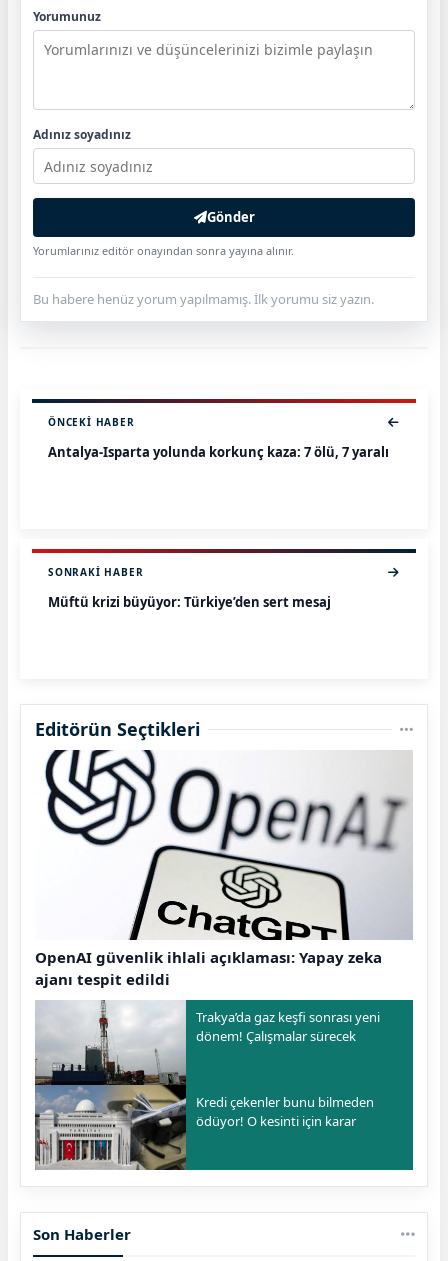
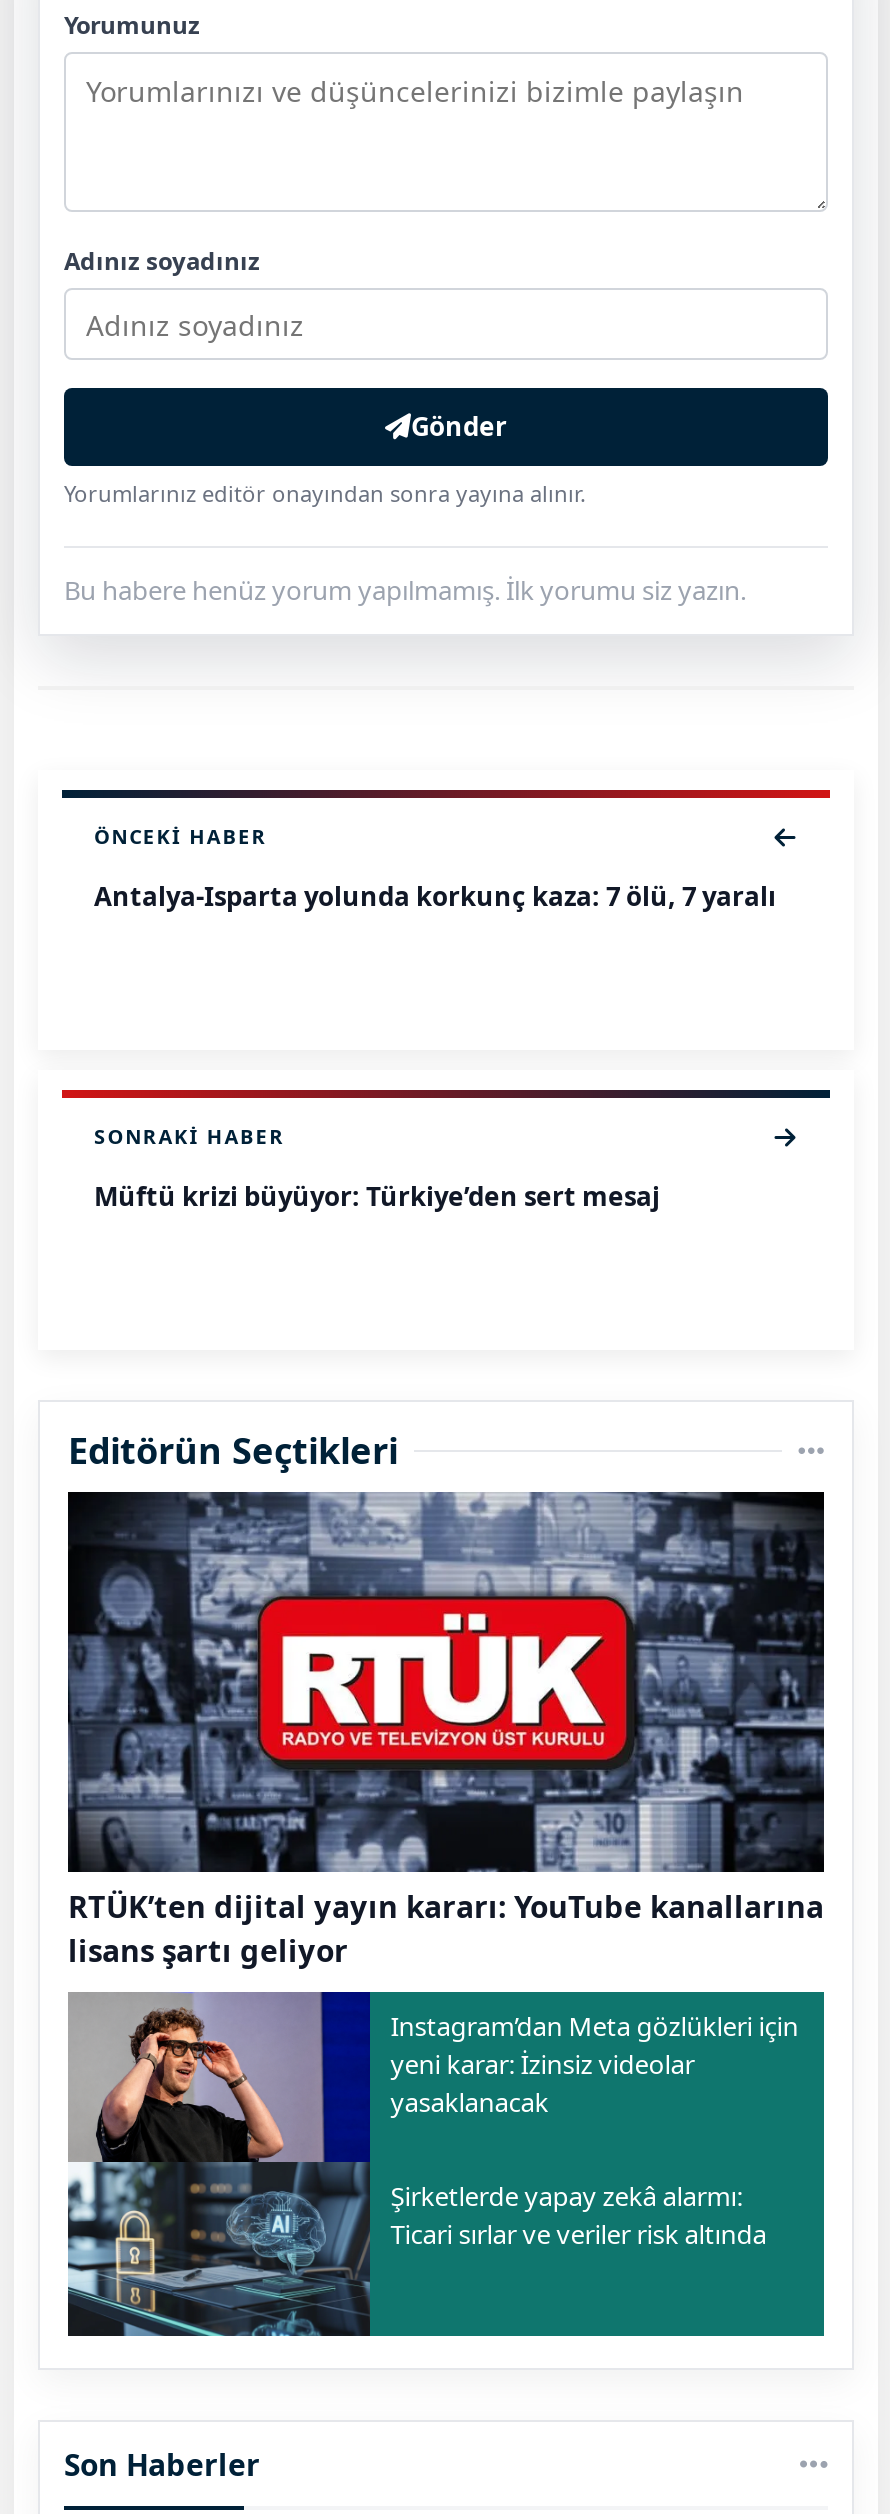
[35,750,413,989] [image] | OpenAI güvenlik ihlali açıklaması: Yapay zeka | ajanı tespit edildi -> [66,1490,826,1971] [image] | RTÜK’ten dijital yayın kararı: YouTube kanallarına | lisans şartı geliyor
[34,1000,380,1171] [image] | Trakya’da gaz keşfi sonrası yeni | dönem! Çalışmalar sürecek -> [68,1990,798,2338] [image] | Instagram’dan Meta gözlükleri için | yeni karar: İzinsiz videolar | yasaklanacak
[196,1093,374,1130] Kredi çekenler bunu bilmeden | ödüyor! O kesinti için karar -> [390,2179,766,2253] Şirketlerde yapay zekâ alarmı: | Ticari sırlar ve veriler risk altında

